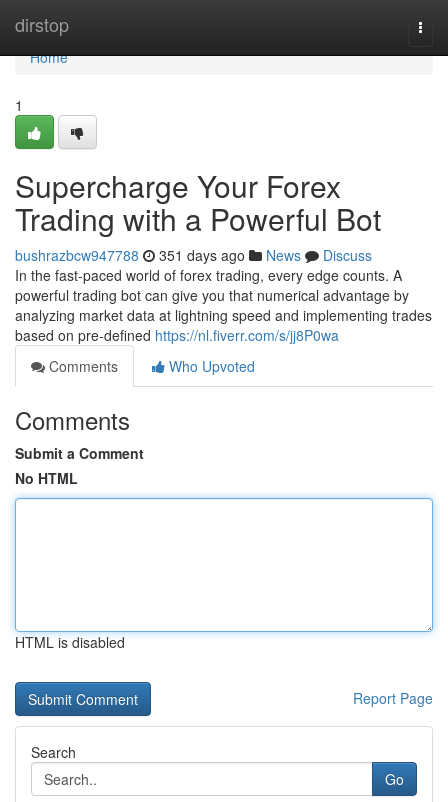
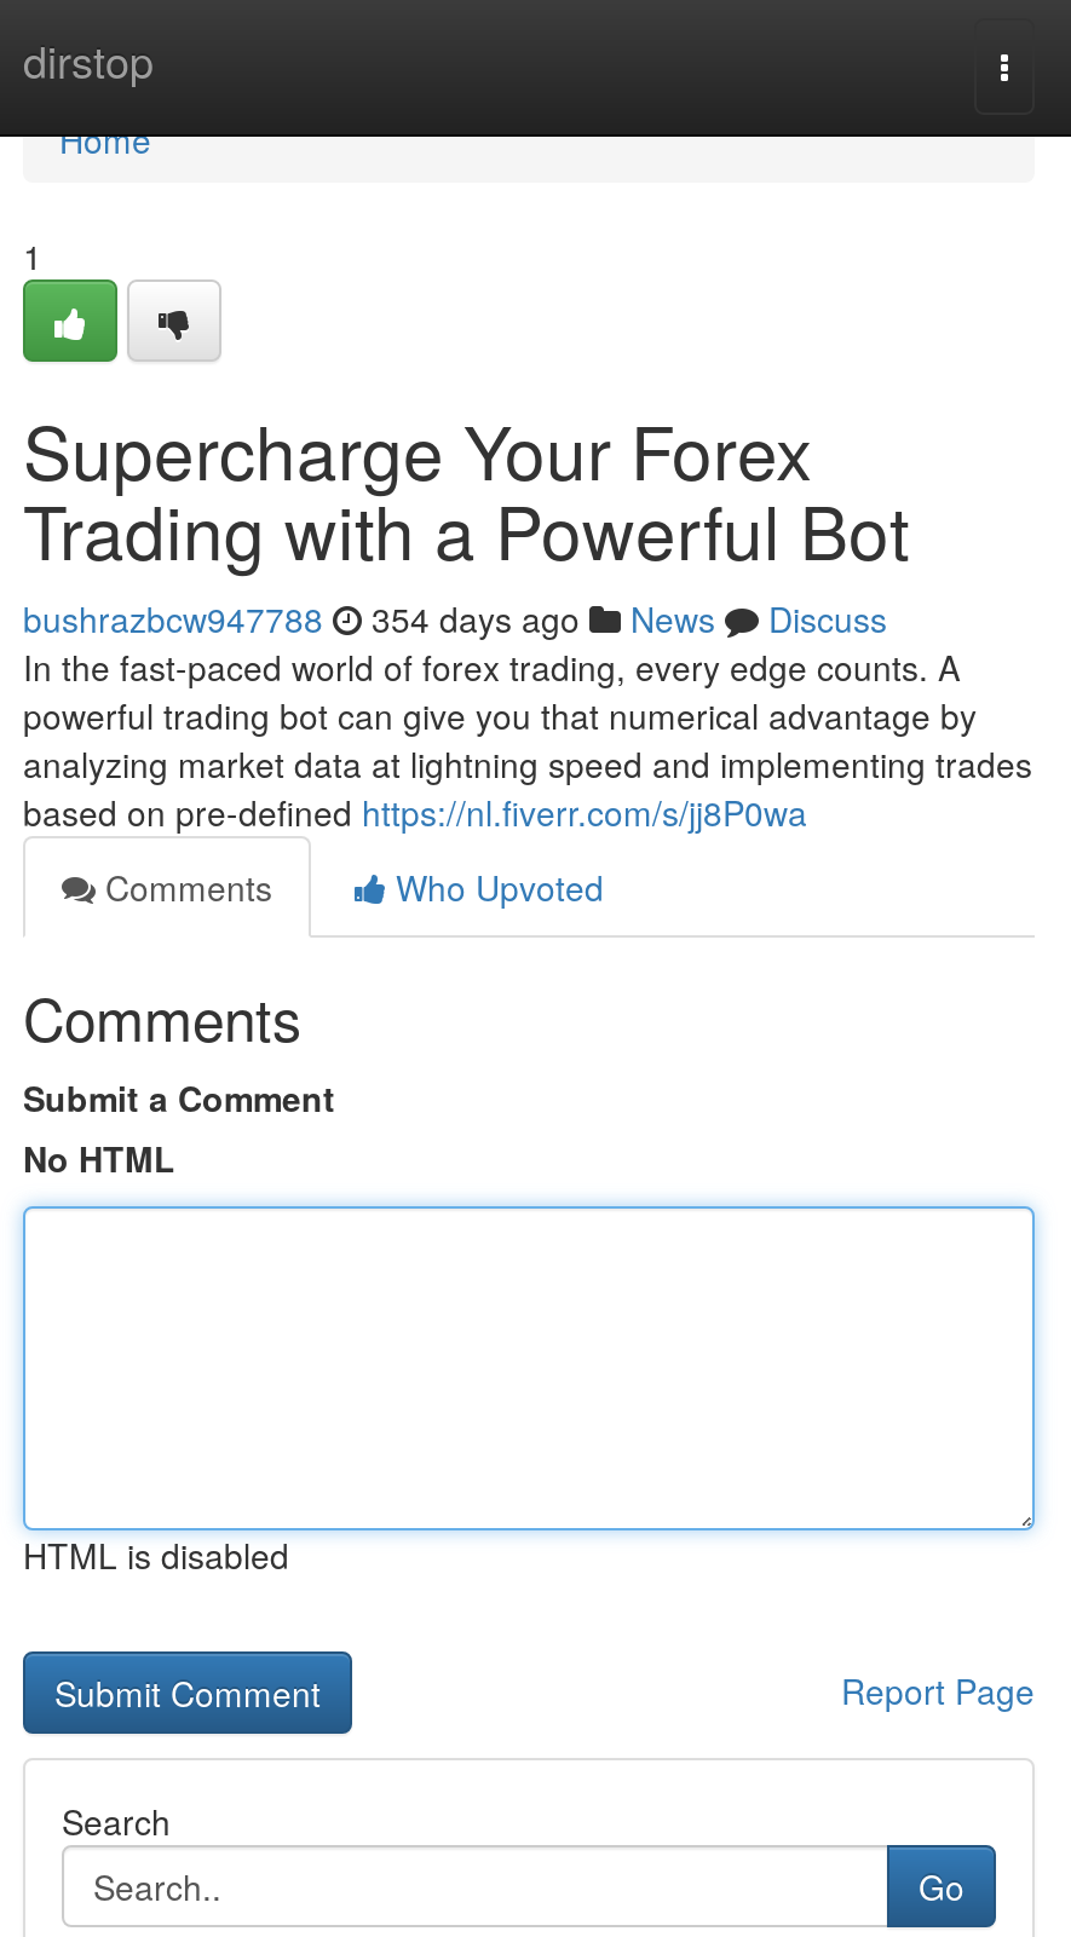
[15,245,372,265] bushrazbcw947788 351 days ago News Discuss -> [23,594,887,642] bushrazbcw947788 354 days ago News Discuss

